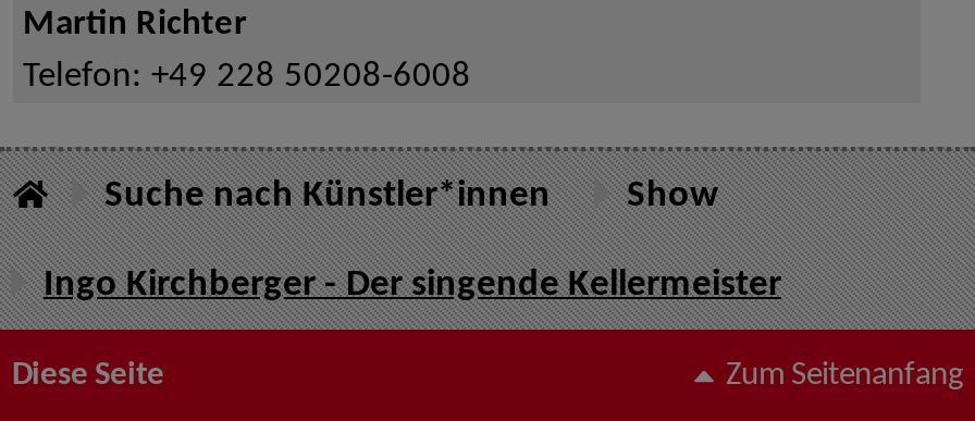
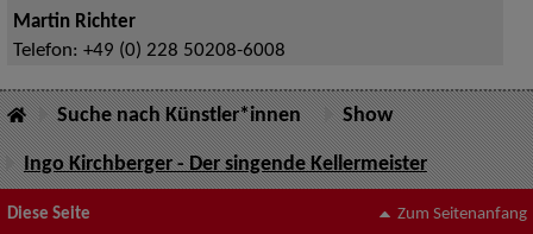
[23,61,471,96] Telefon: +49 228 50208-6008 -> [12,42,285,61] Telefon: +49 (0) 228 50208-6008

